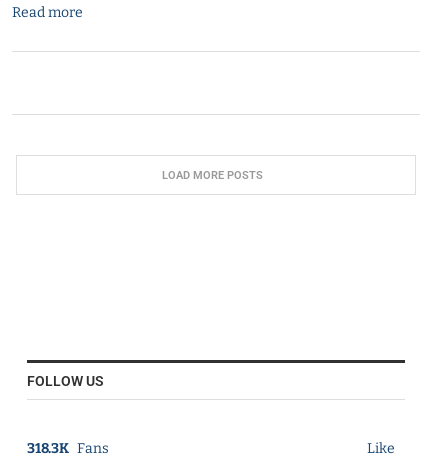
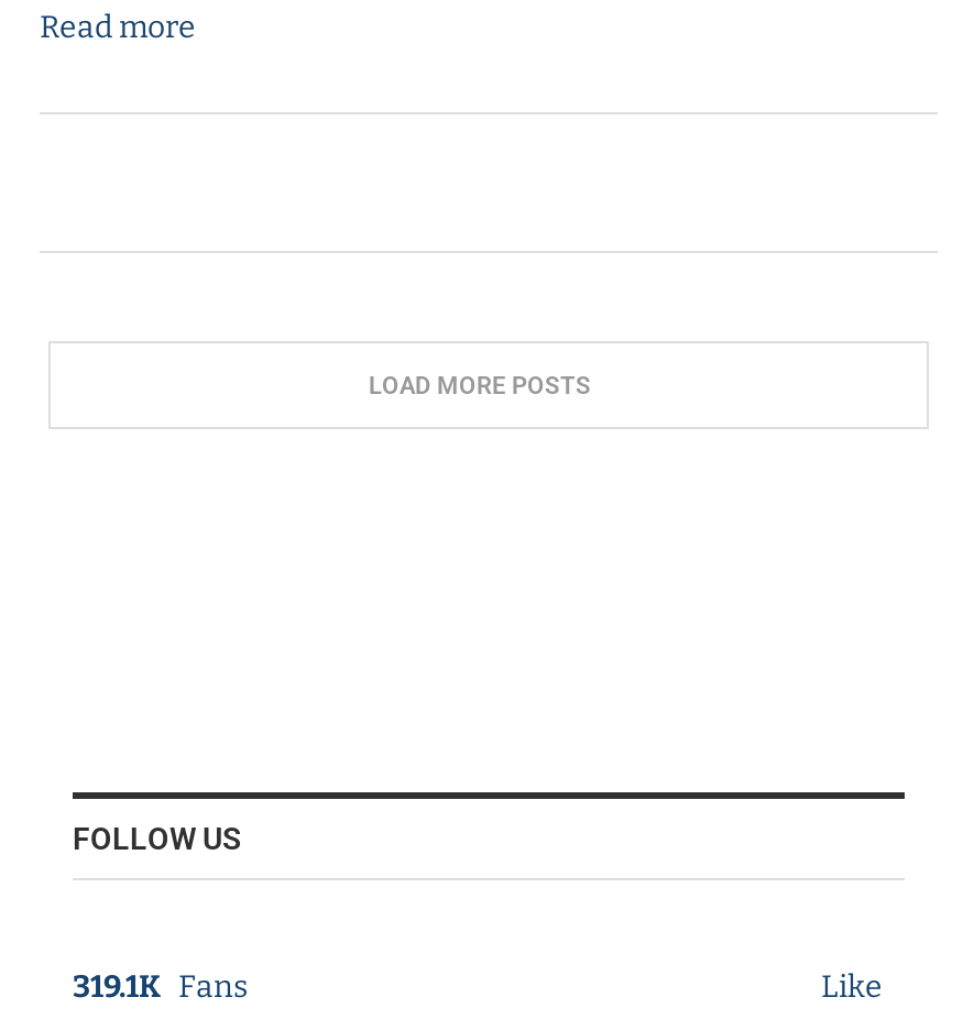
[27,440,109,457] 318.3K Fans -> [73,969,249,1006] 319.1K Fans

